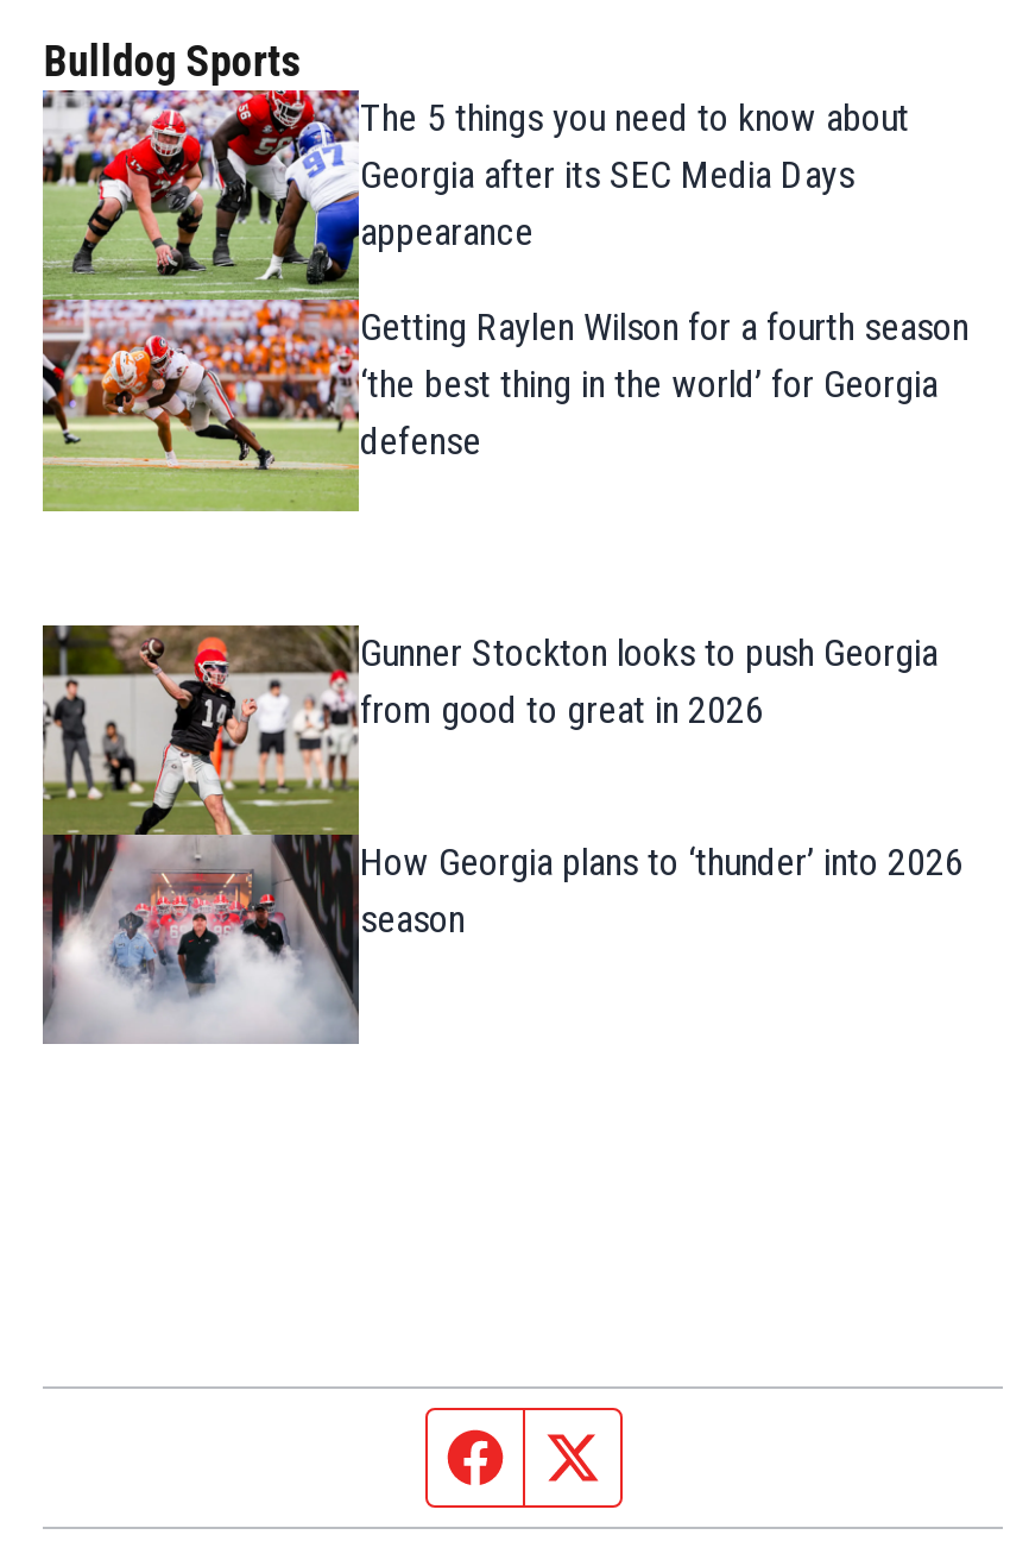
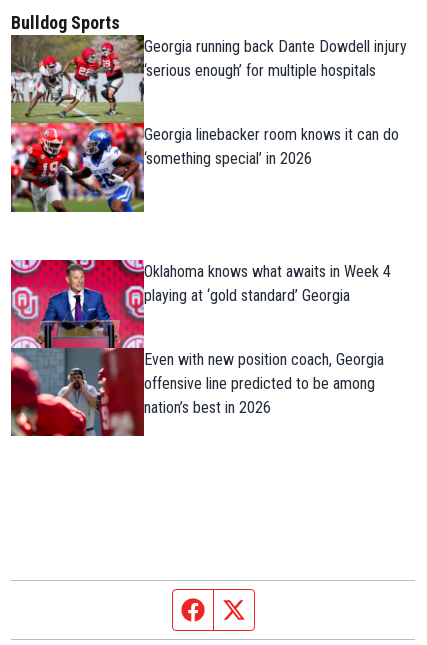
[40,90,909,514] [image] | The 5 things you need to know about | Georgia after its SEC Media Days | appearance -> [10,35,407,213] [image] | Georgia running back Dante Dowdell injury | ‘serious enough’ for multiple hospitals
[360,305,968,465] Getting Raylen Wilson for a fourth season | ‘the best thing in the world’ for Georgia | defense -> [144,125,399,168] Georgia linebacker room knows it can do | ‘something special’ in 2026
[40,623,938,1044] [image] | Gunner Stockton looks to push Georgia | from good to great in 2026 -> [10,259,391,437] [image] | Oklahoma knows what awaits in Week 4 | playing at ‘gold standard’ Georgia
[360,840,964,942] How Georgia plans to ‘thunder’ into 2026 | season -> [144,350,384,417] Even with new position coach, Georgia | offensive line predicted to be among | nation’s best in 2026

